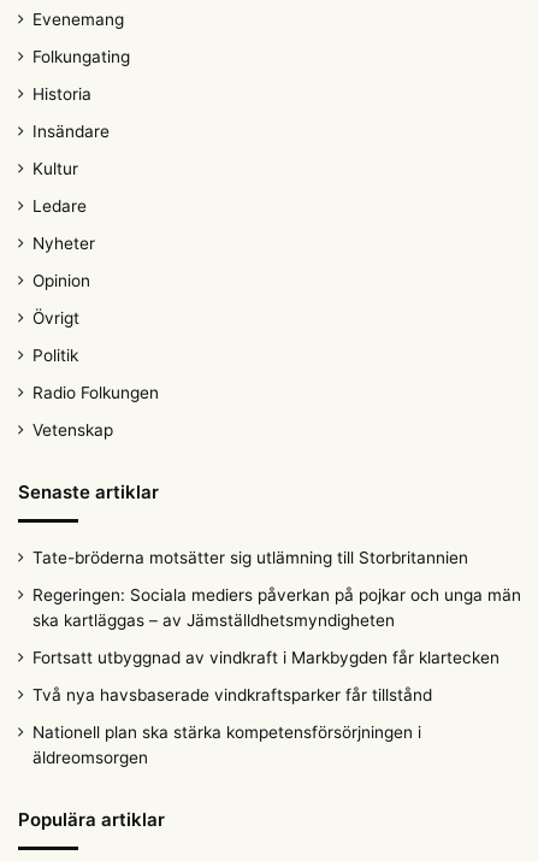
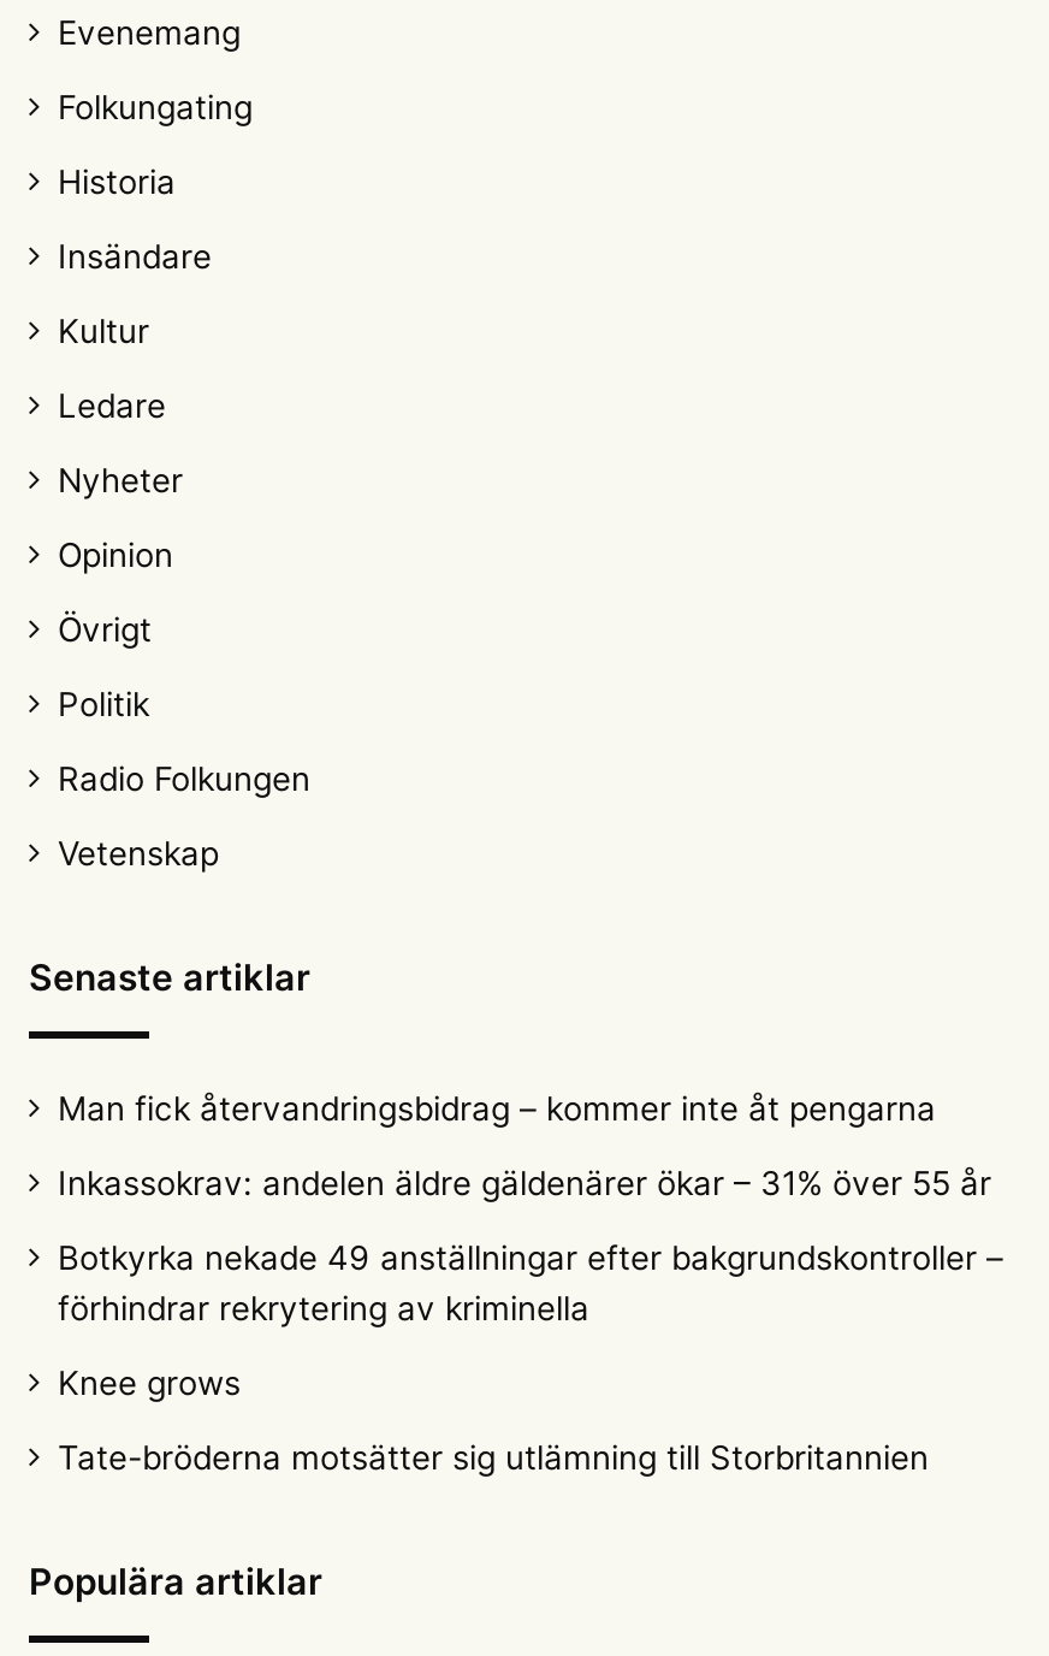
none -> [58,1088,1003,1401] Man fick återvandringsbidrag – kommer inte åt pengarna | Inkassokrav: andelen äldre gäldenärer ökar – 31% över 55 år | Botkyrka nekade 49 anställningar efter bakgrundskontroller – | förhindrar rekrytering av kriminella | Knee grows
moved [32,547,468,567] -> [58,1437,929,1476]: Tate-bröderna motsätter sig utlämning till Storbritannien
[32,585,521,767] Regeringen: Sociala mediers påverkan på pojkar och unga män | ska kartläggas – av Jämställdhetsmyndigheten | Fortsatt utbyggnad av vindkraft i Markbygden får klartecken | Två nya havsbaserade vindkraftsparker får tillstånd | Nationell plan ska stärka kompetensförsörjningen i | äldreomsorgen -> none

